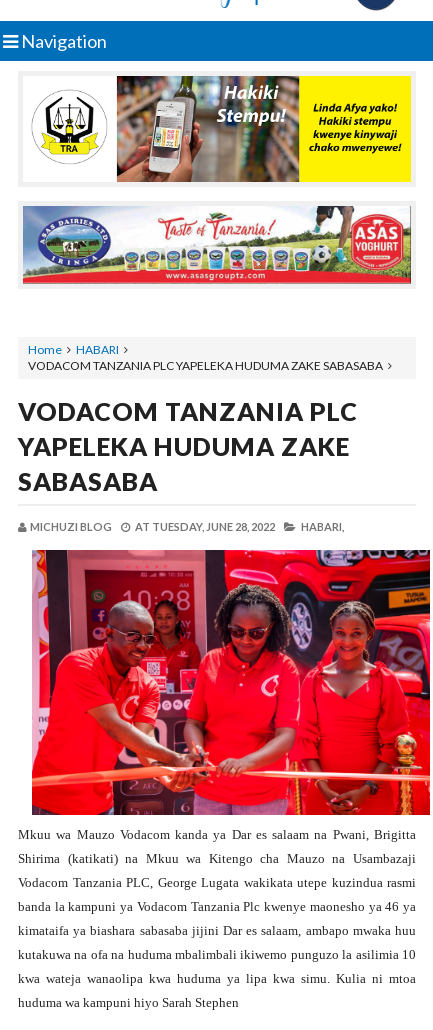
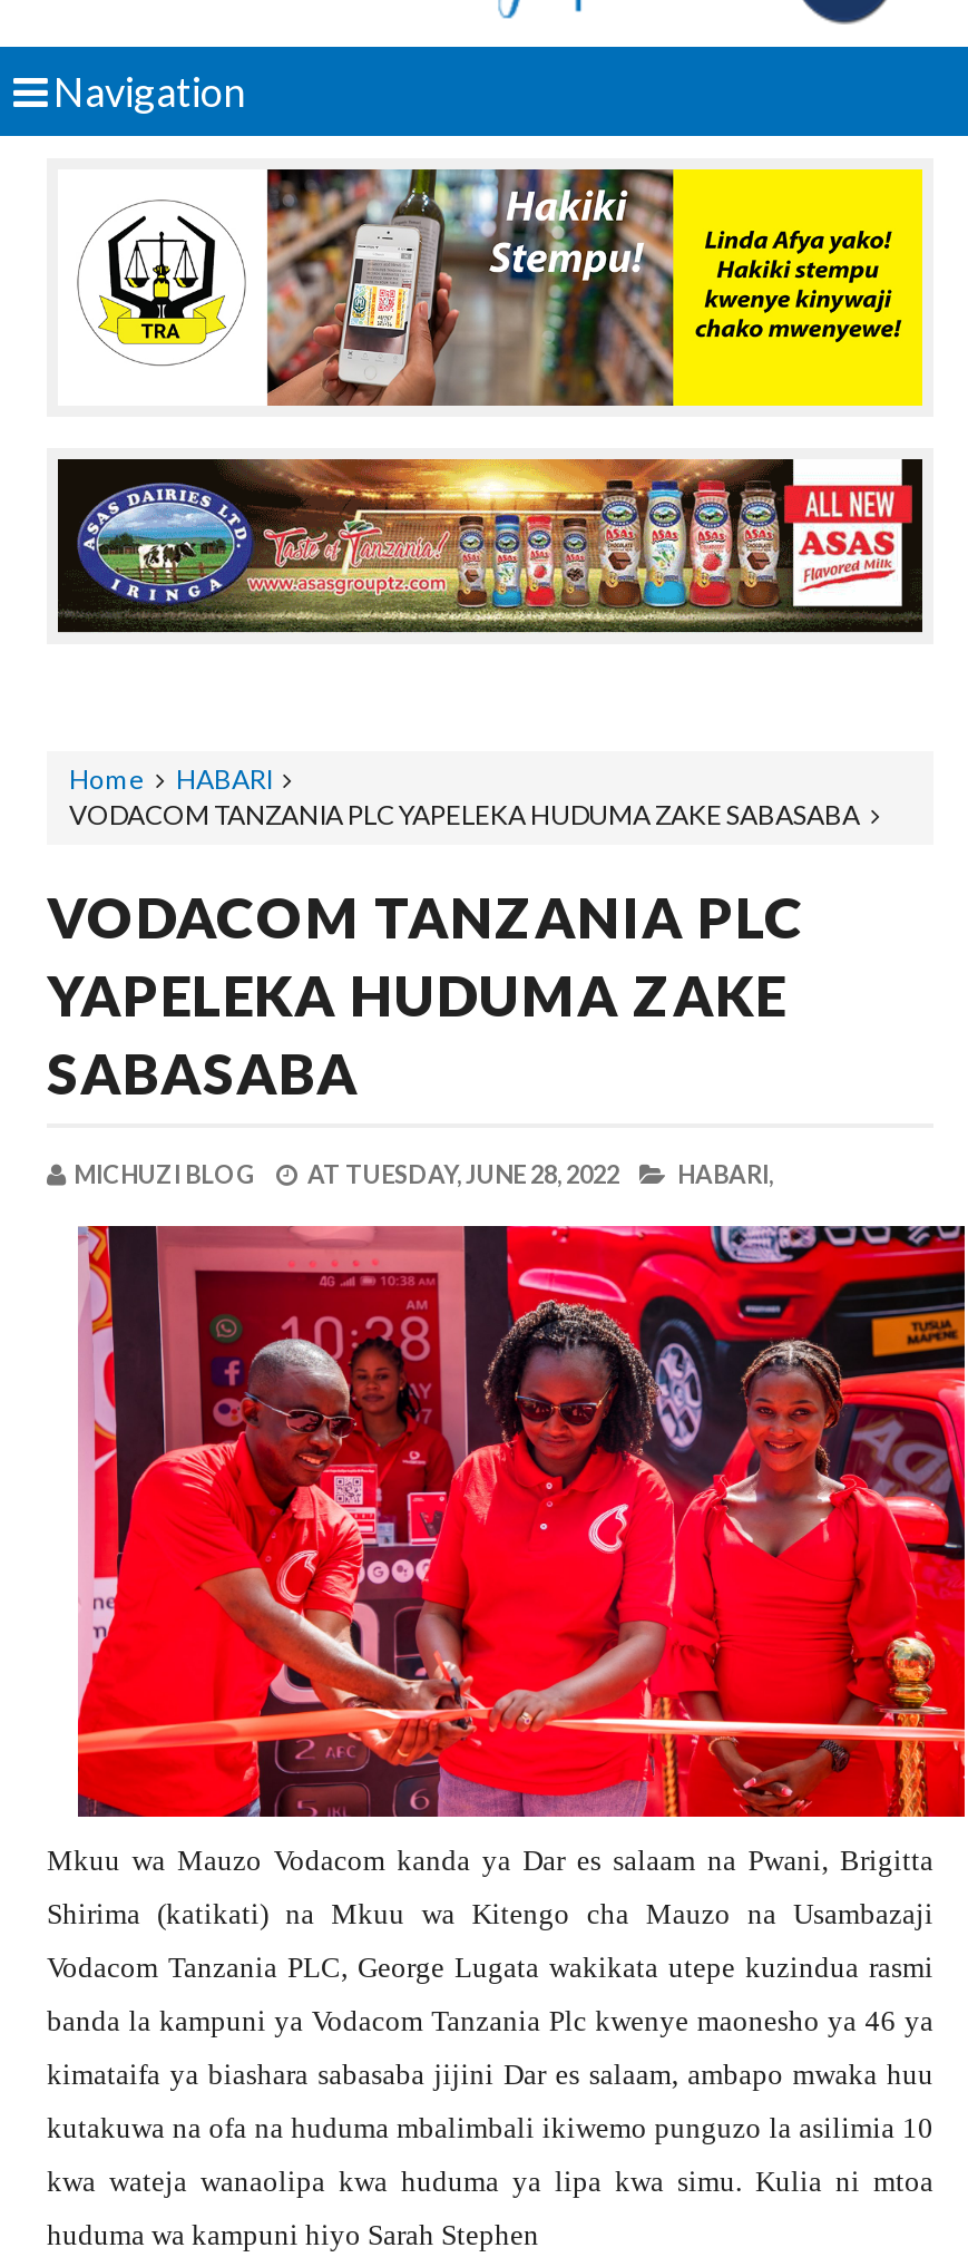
[22,205,412,284] [image] -> [56,457,925,633] [image]

